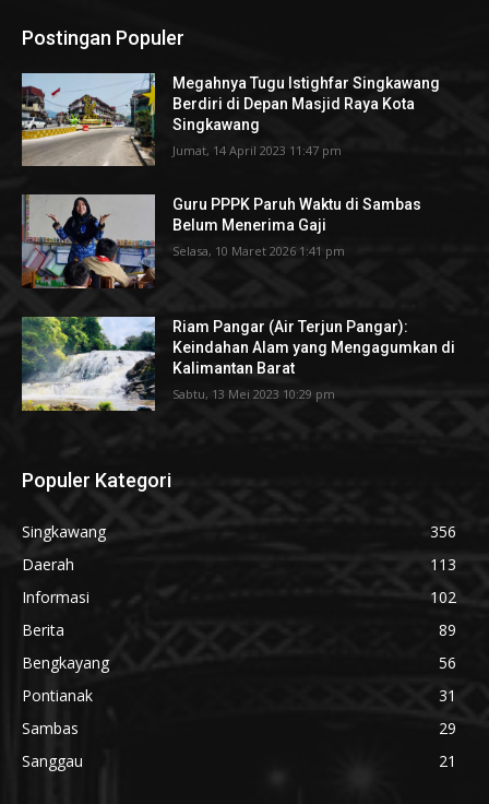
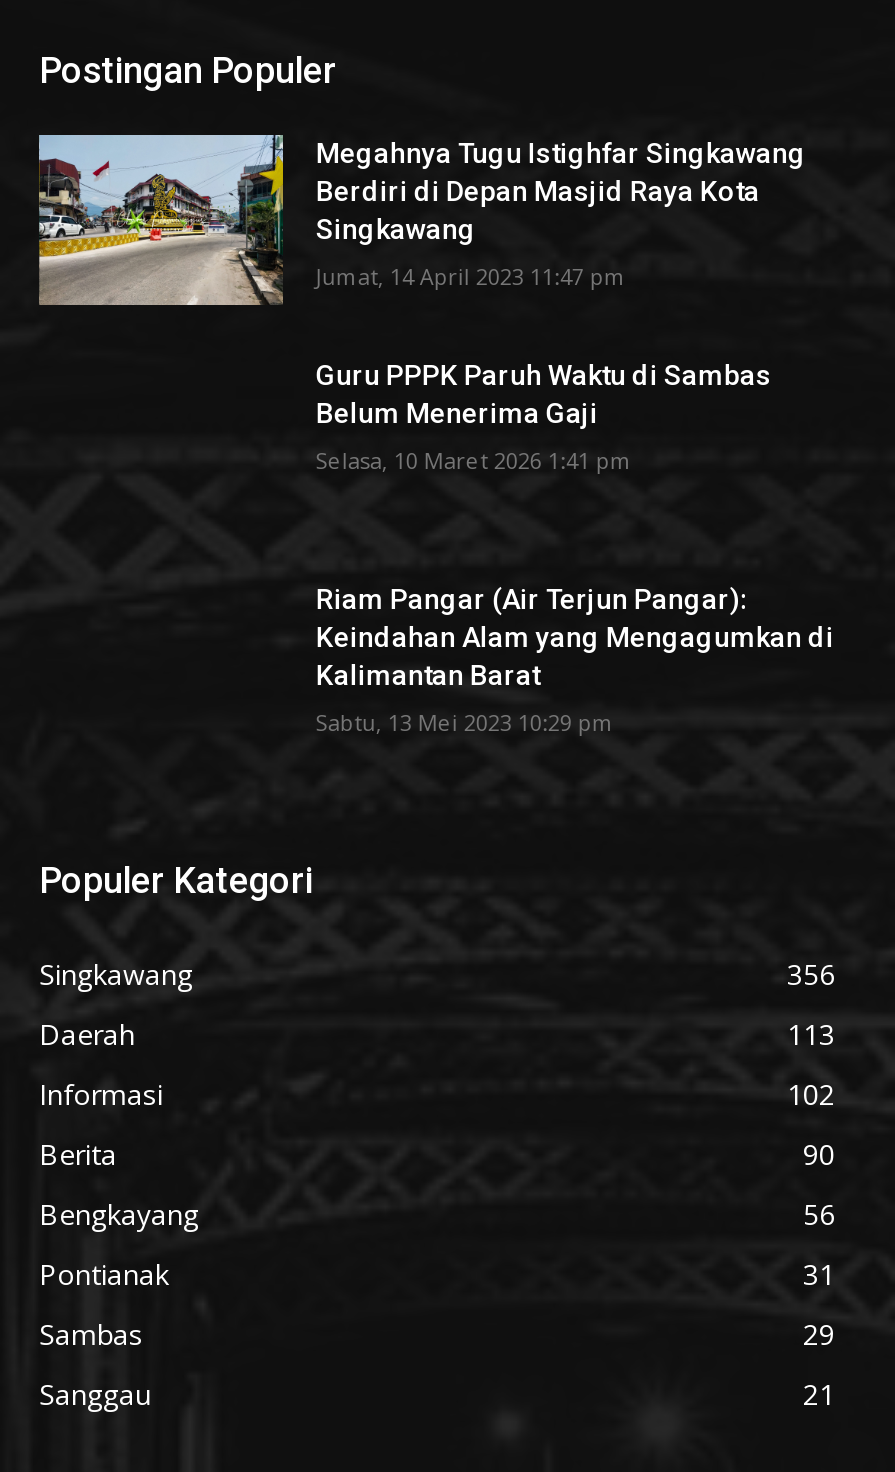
[21,193,156,289] [image] -> none
[21,316,156,412] [image] -> none
[439,619,456,640] 89 -> [803,1134,835,1172] 90

